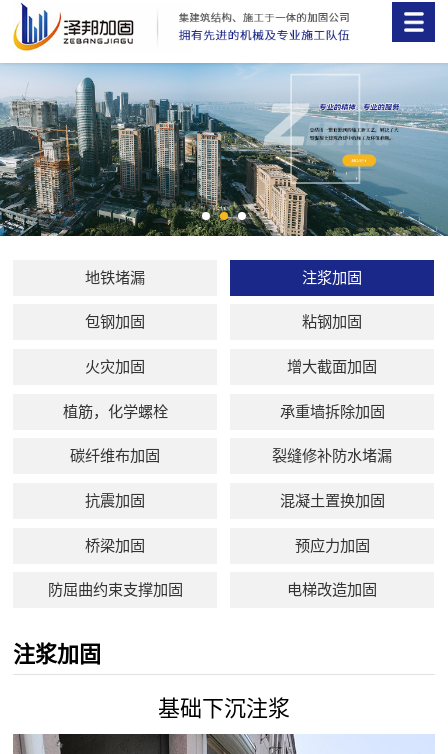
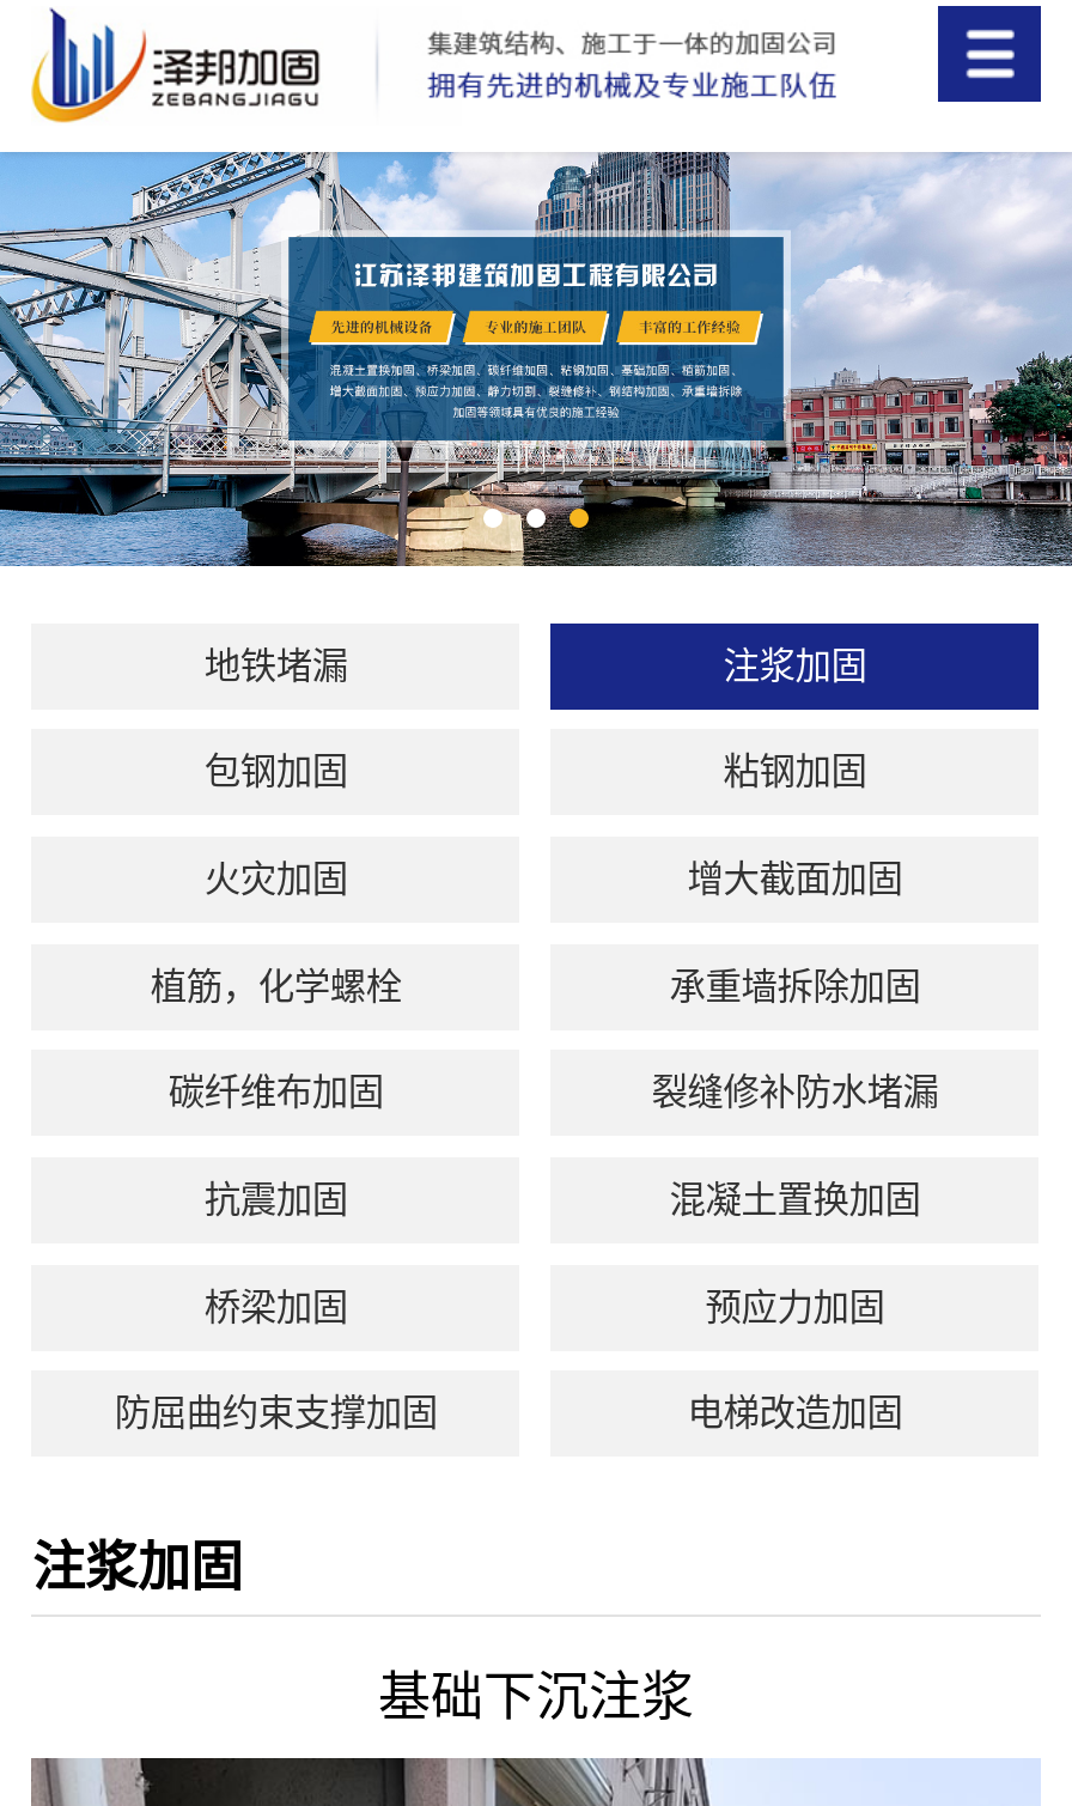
[3,63,445,237] [image] -> [7,150,1065,568] [image]

